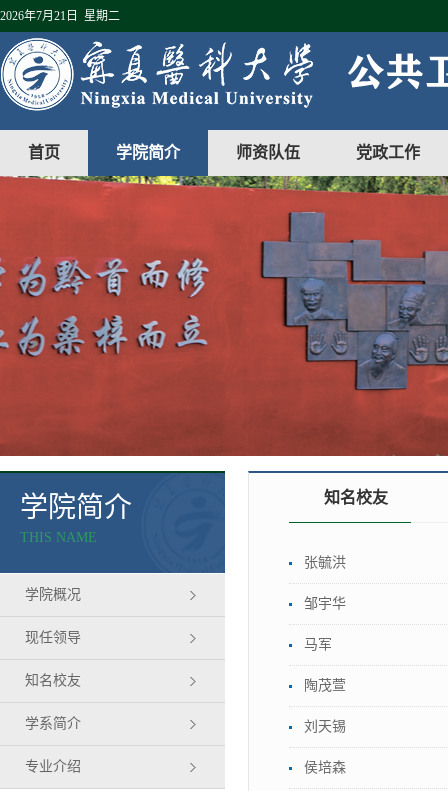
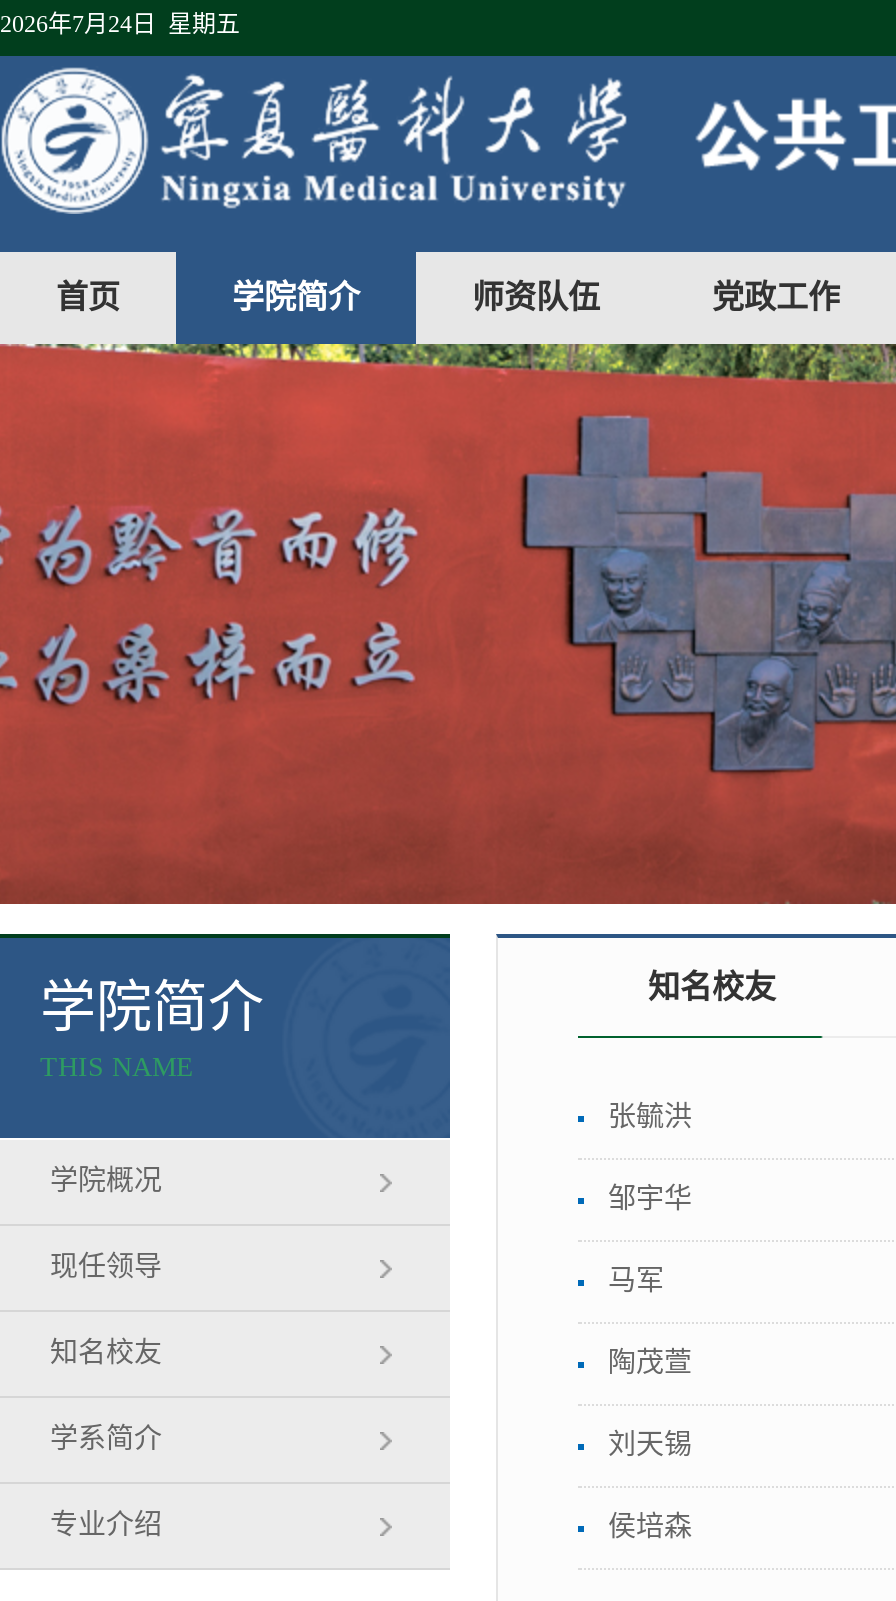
[0,9,120,23] 2026年7月21日 星期二 -> [0,10,240,38] 2026年7月24日 星期五

